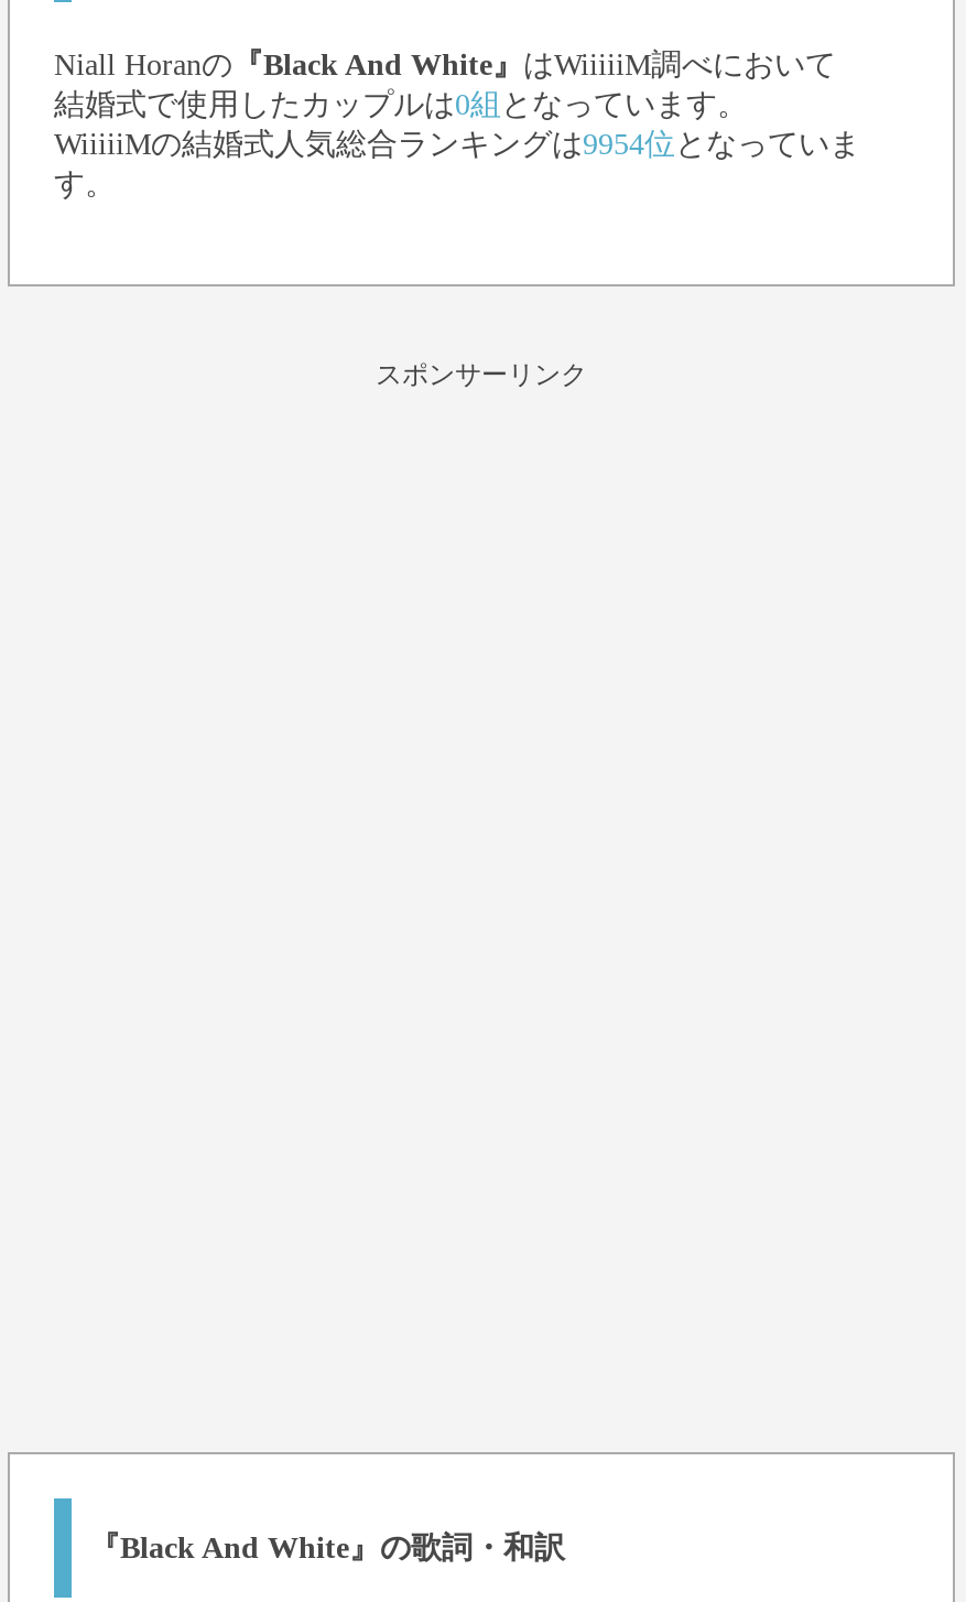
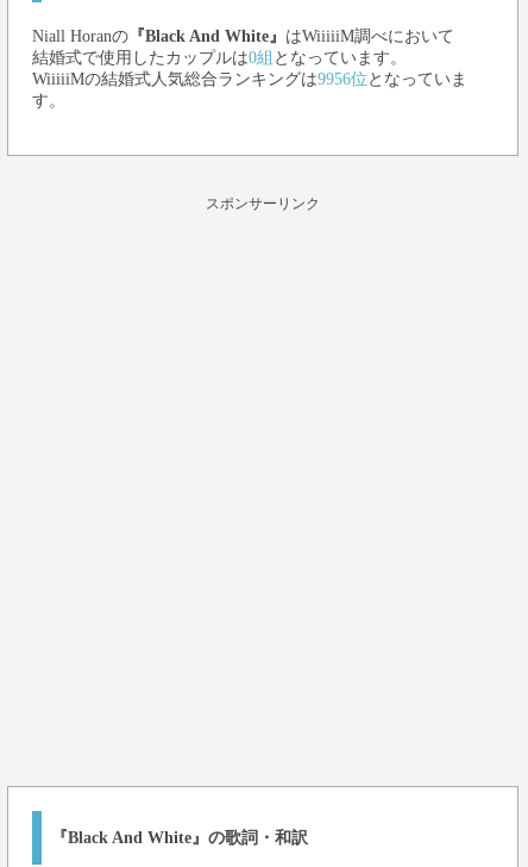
[54,128,860,161] WiiiiiMの結婚式人気総合ランキングは9954位となっていま -> [32,70,467,88] WiiiiiMの結婚式人気総合ランキングは9956位となっていま

